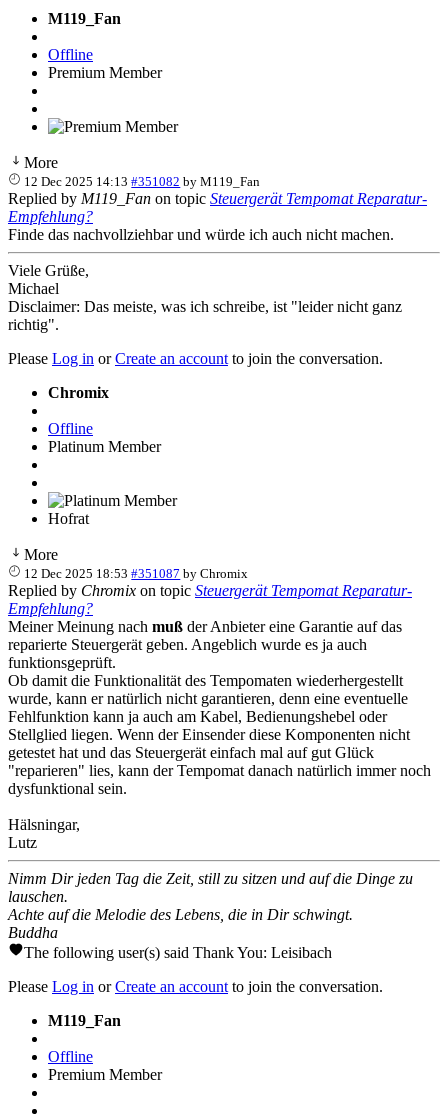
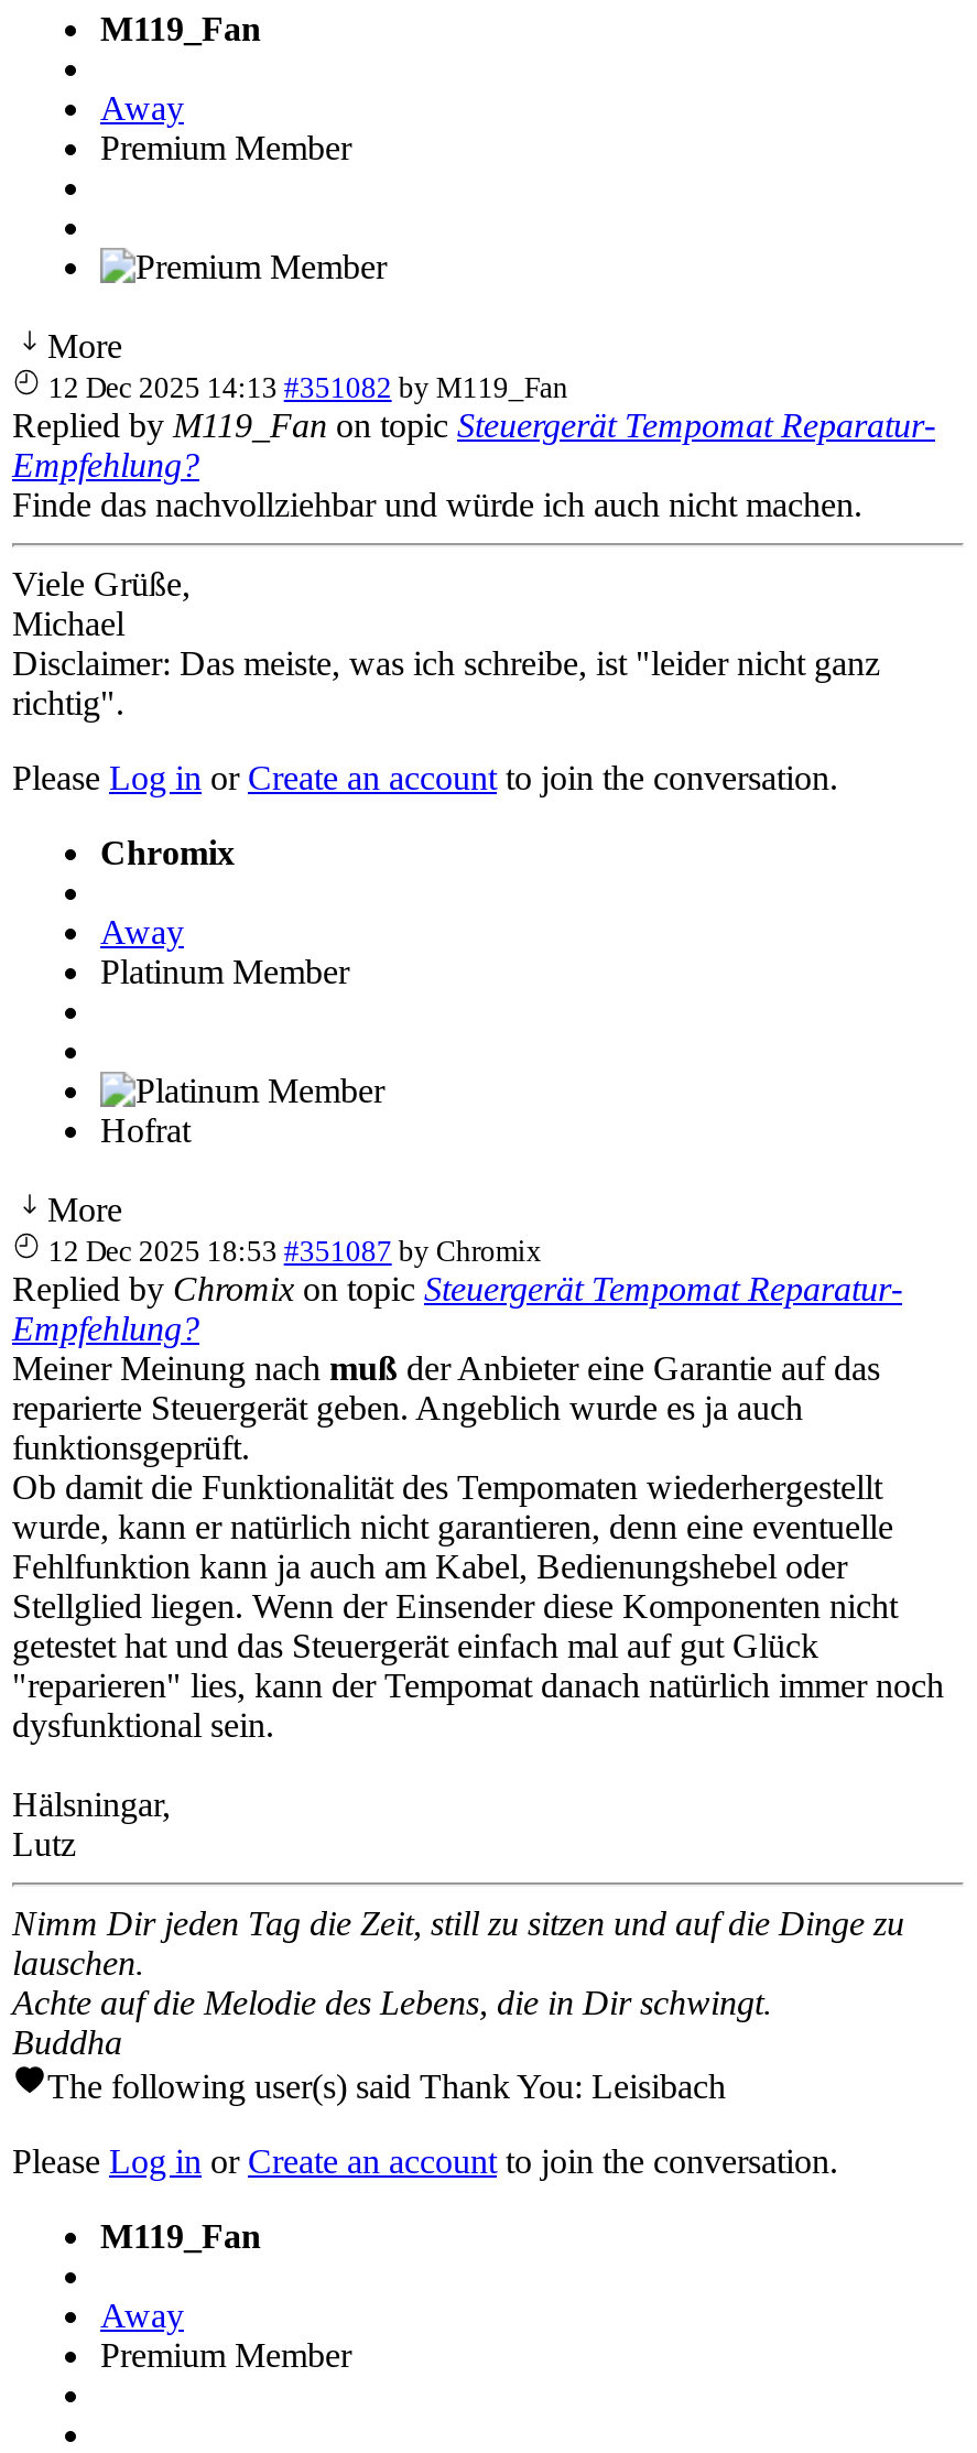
[48,46,93,63] Offline -> [100,89,184,126] Away
[48,420,93,437] Offline -> [100,912,184,950] Away
[48,1048,93,1065] Offline -> [100,2296,184,2333] Away

